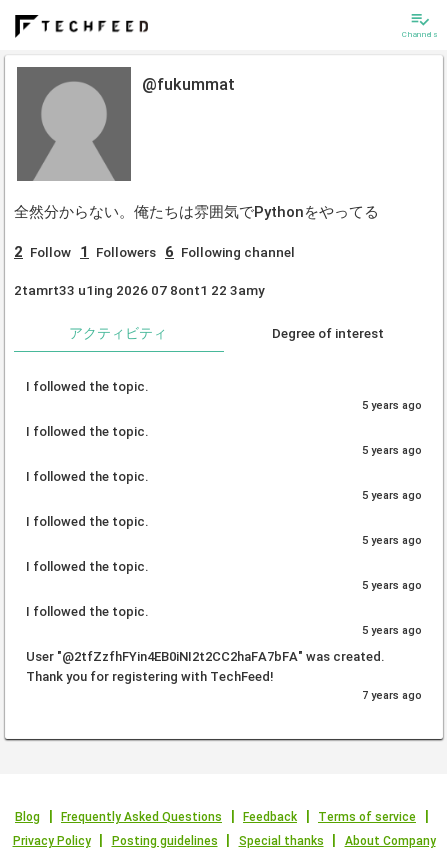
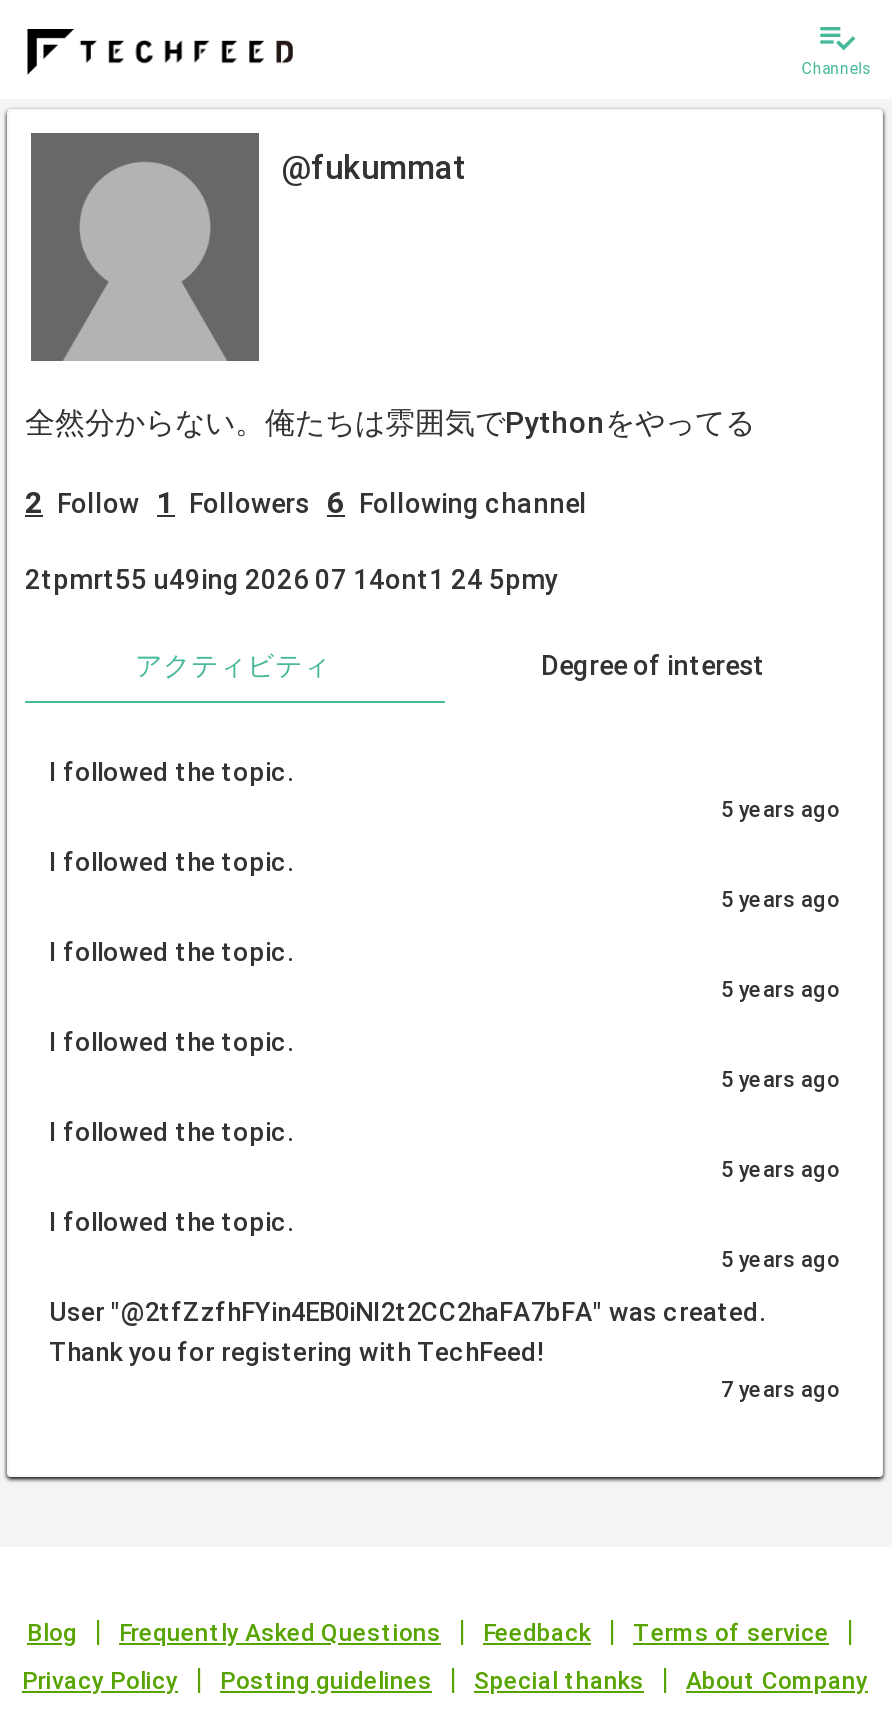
[14,282,265,298] 2tamrt33 u1ing 2026 07 8ont1 22 3amy -> [25,563,559,595] 2tpmrt55 u49ing 2026 07 14ont1 24 5pmy

